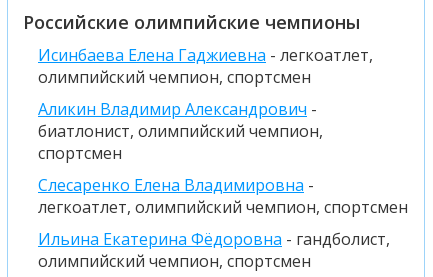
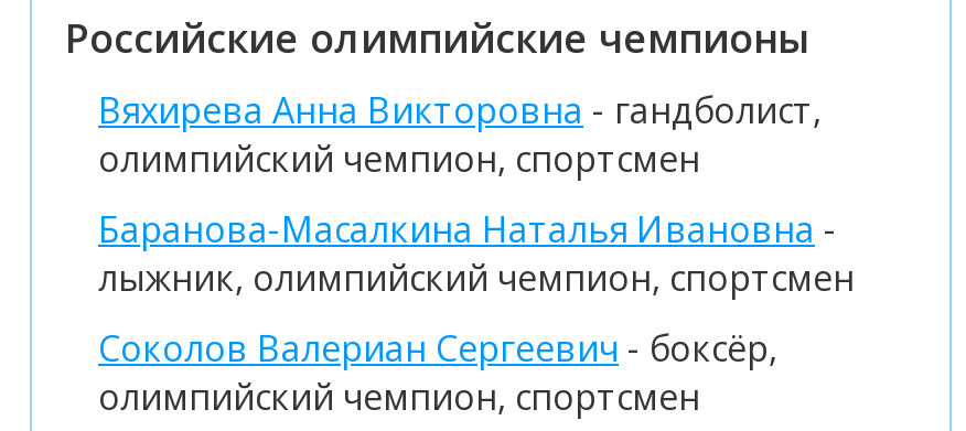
[38,43,373,65] Исинбаева Елена Гаджиевна - легкоатлет, -> [98,85,822,133] Вяхирева Анна Викторовна - гандболист,
[38,97,408,249] Аликин Владимир Александрович - | биатлонист, олимпийский чемпион, | спортсмен | Слесаренко Елена Владимировна - | легкоатлет, олимпийский чемпион, спортсмен | Ильина Екатерина Фёдоровна - гандболист, -> [98,204,855,371] Баранова-Масалкина Наталья Ивановна - | лыжник, олимпийский чемпион, спортсмен | Соколов Валериан Сергеевич - боксёр,

